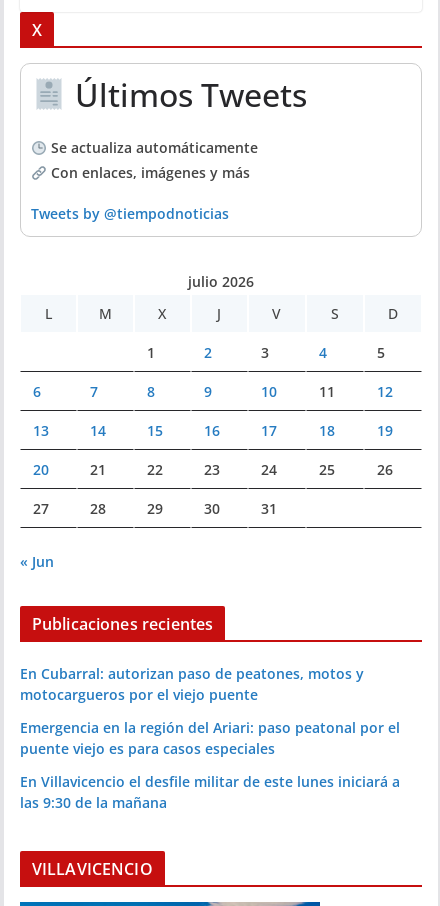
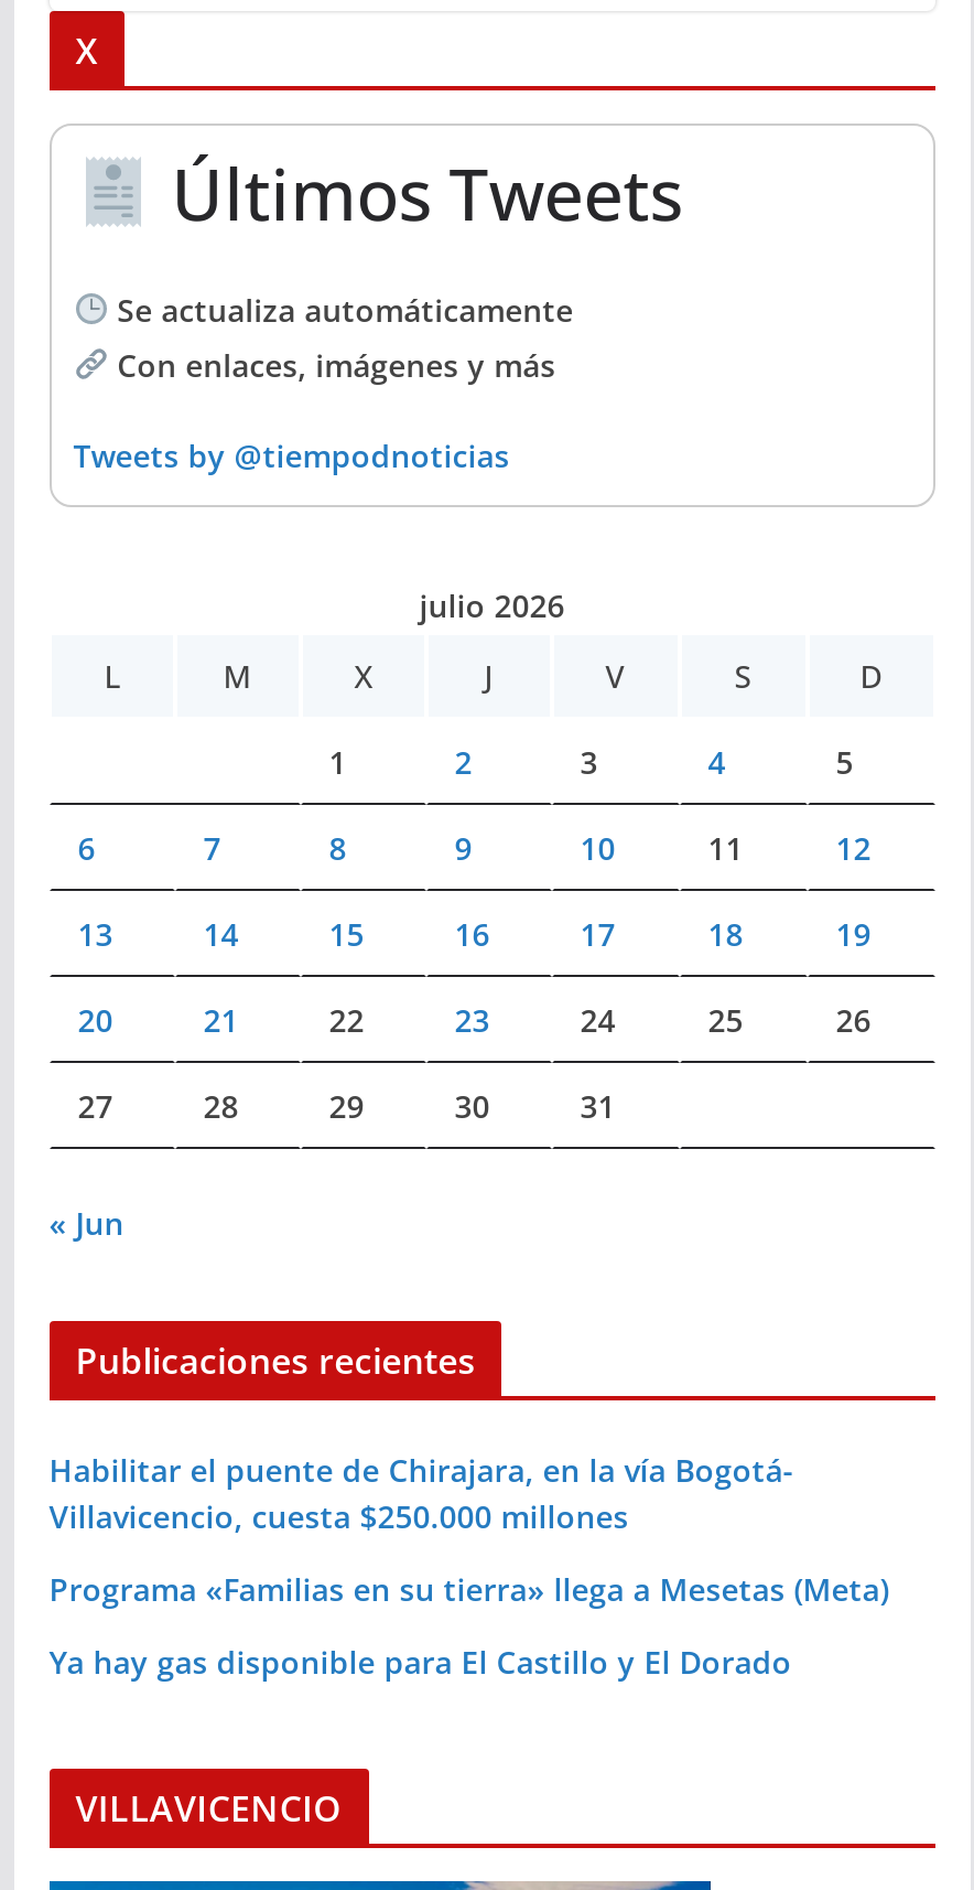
[20,664,364,704] En Cubarral: autorizan paso de peatones, motos y | motocargueros por el viejo puente -> [49,1449,794,1538] Habilitar el puente de Chirajara, en la vía Bogotá- | Villavicencio, cuesta $250.000 millones
[20,718,400,758] Emergencia en la región del Ariari: paso peatonal por el | puente viejo es para casos especiales -> [49,1568,888,1610] Programa «Familias en su tierra» llega a Mesetas (Meta)
[20,772,400,812] En Villavicencio el desfile militar de este lunes iniciará a | las 9:30 de la mañana -> [49,1641,792,1683] Ya hay gas disponible para El Castillo y El Dorado

